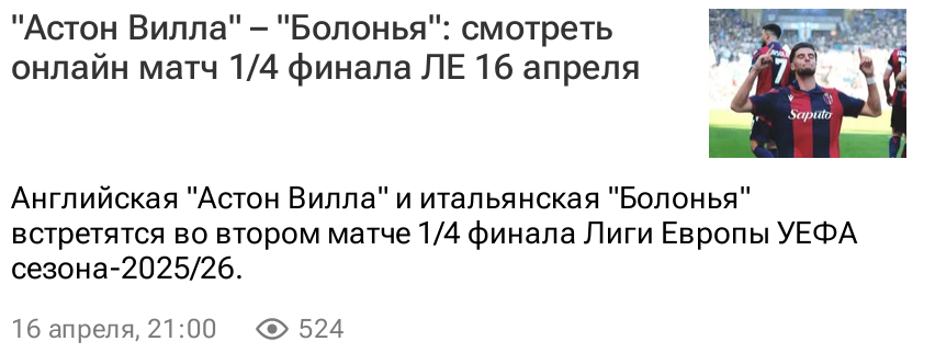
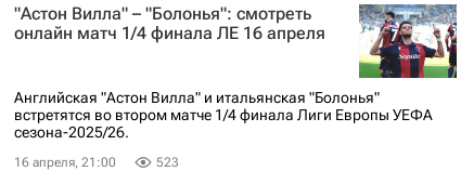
[298,312,345,343] 524 -> [156,154,179,169] 523

